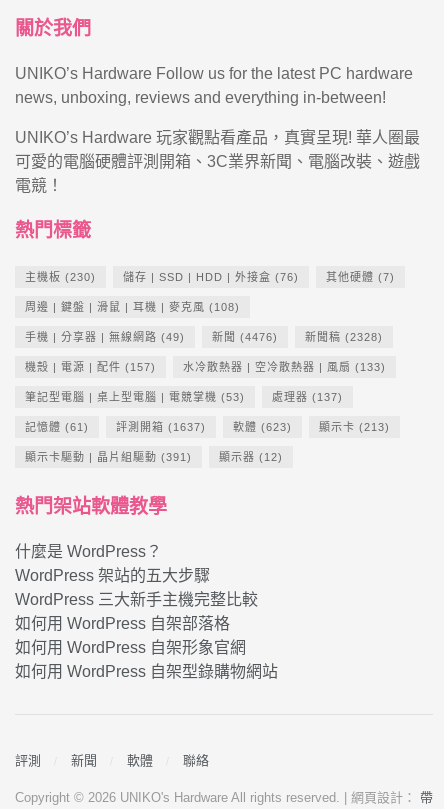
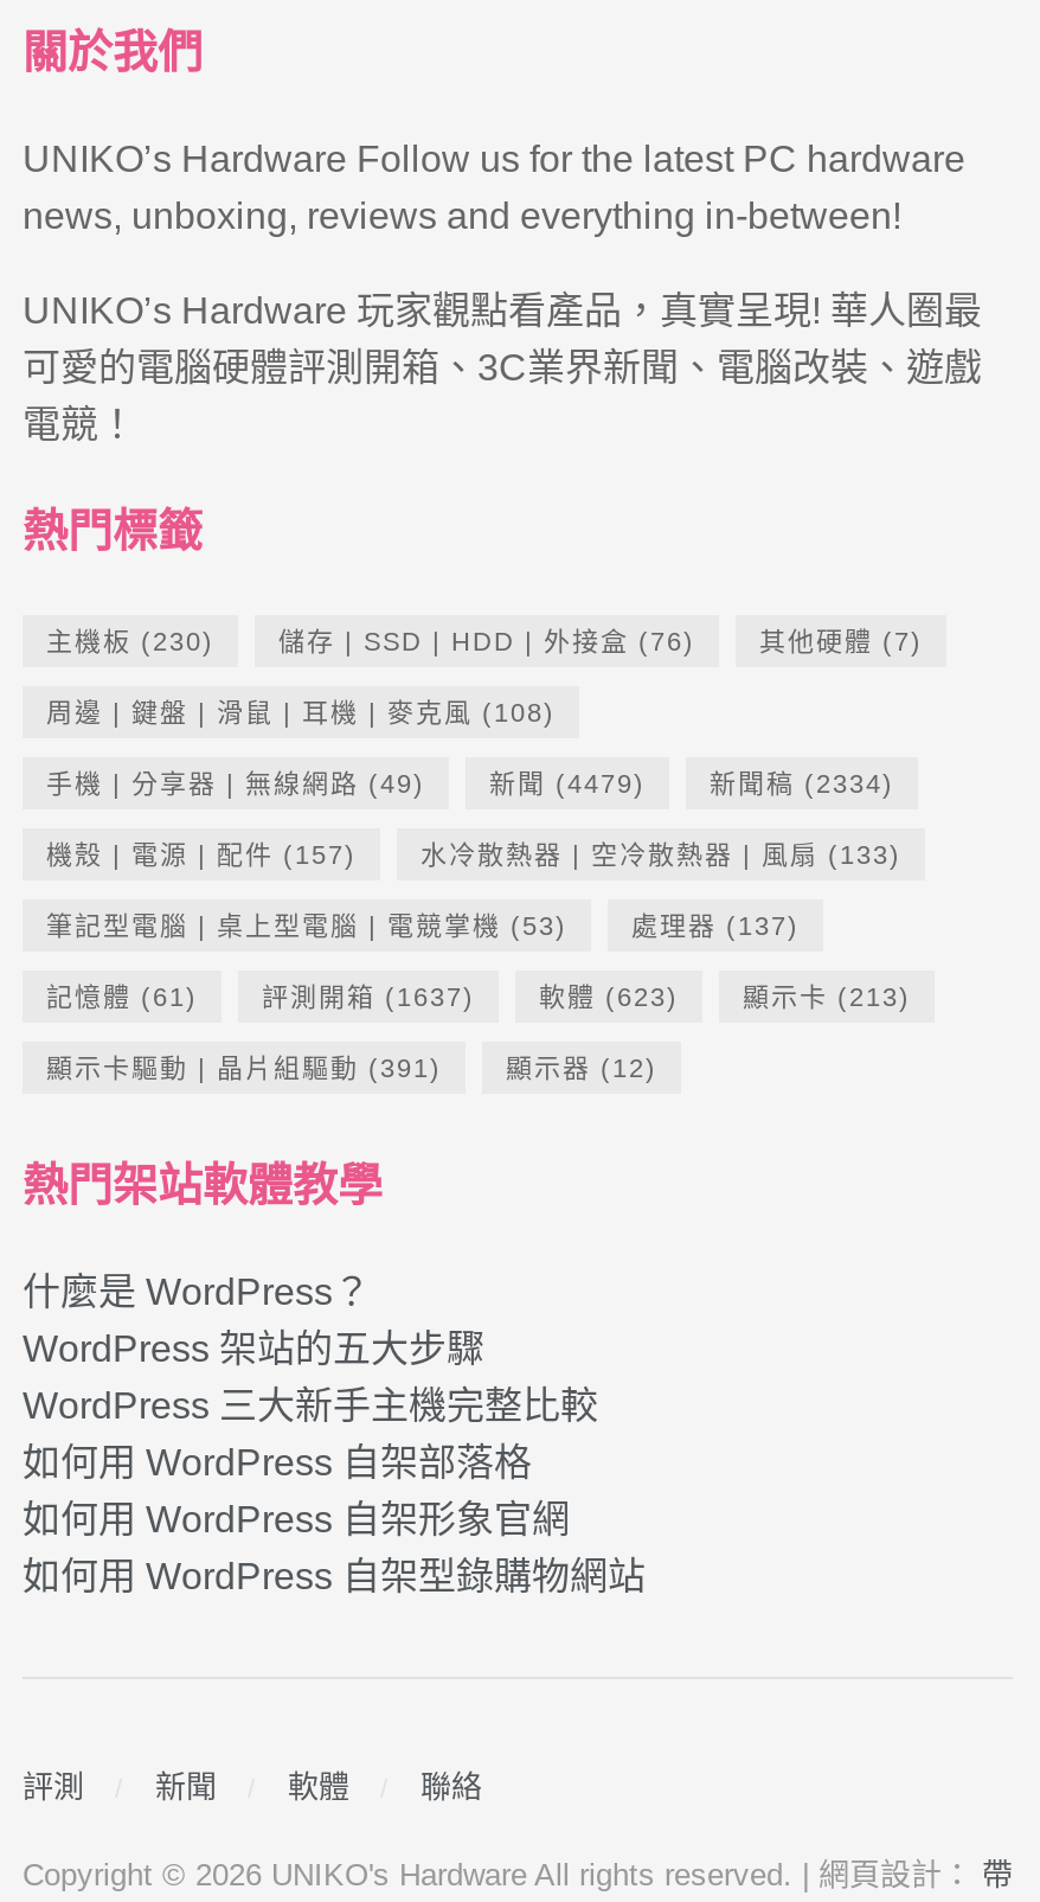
[212,331,278,343] 新聞(4476) -> [489,769,646,798] 新聞(4479)
[305,331,383,343] 新聞稿(2328) -> [710,769,894,798] 新聞稿(2334)

